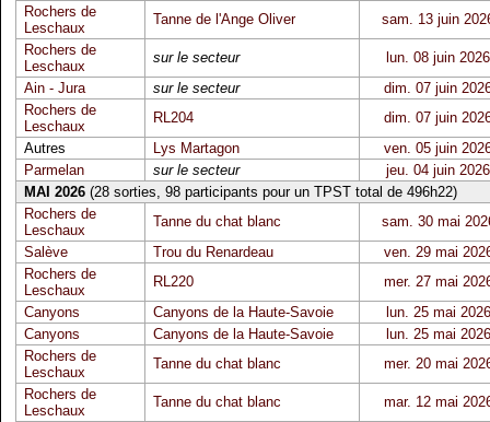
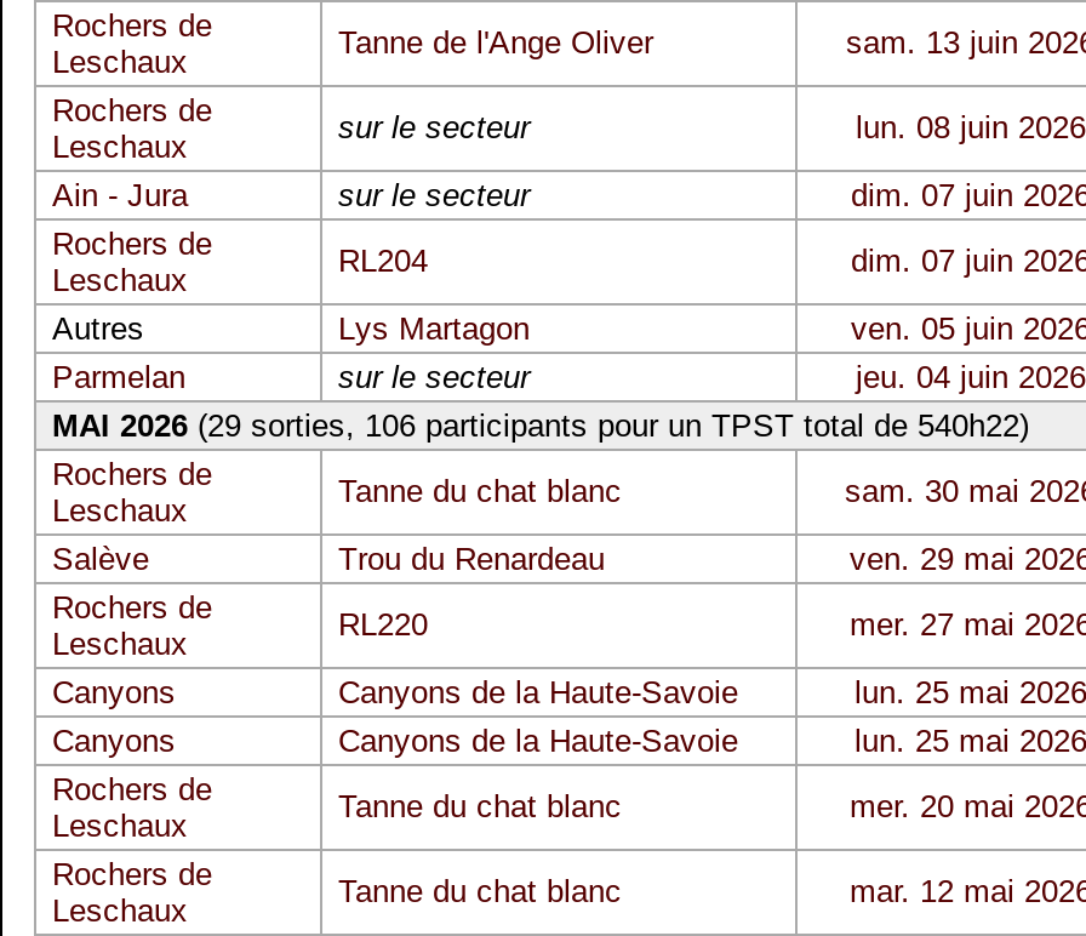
[24,184,457,200] MAI 2026 (28 sorties, 98 participants pour un TPST total de 496h22) -> [52,407,1029,444] MAI 2026 (29 sorties, 106 participants pour un TPST total de 540h22)

